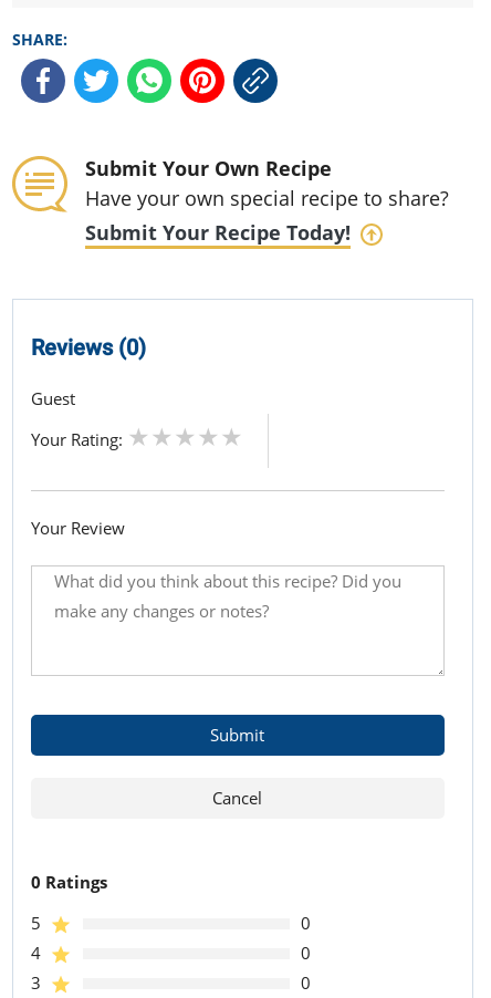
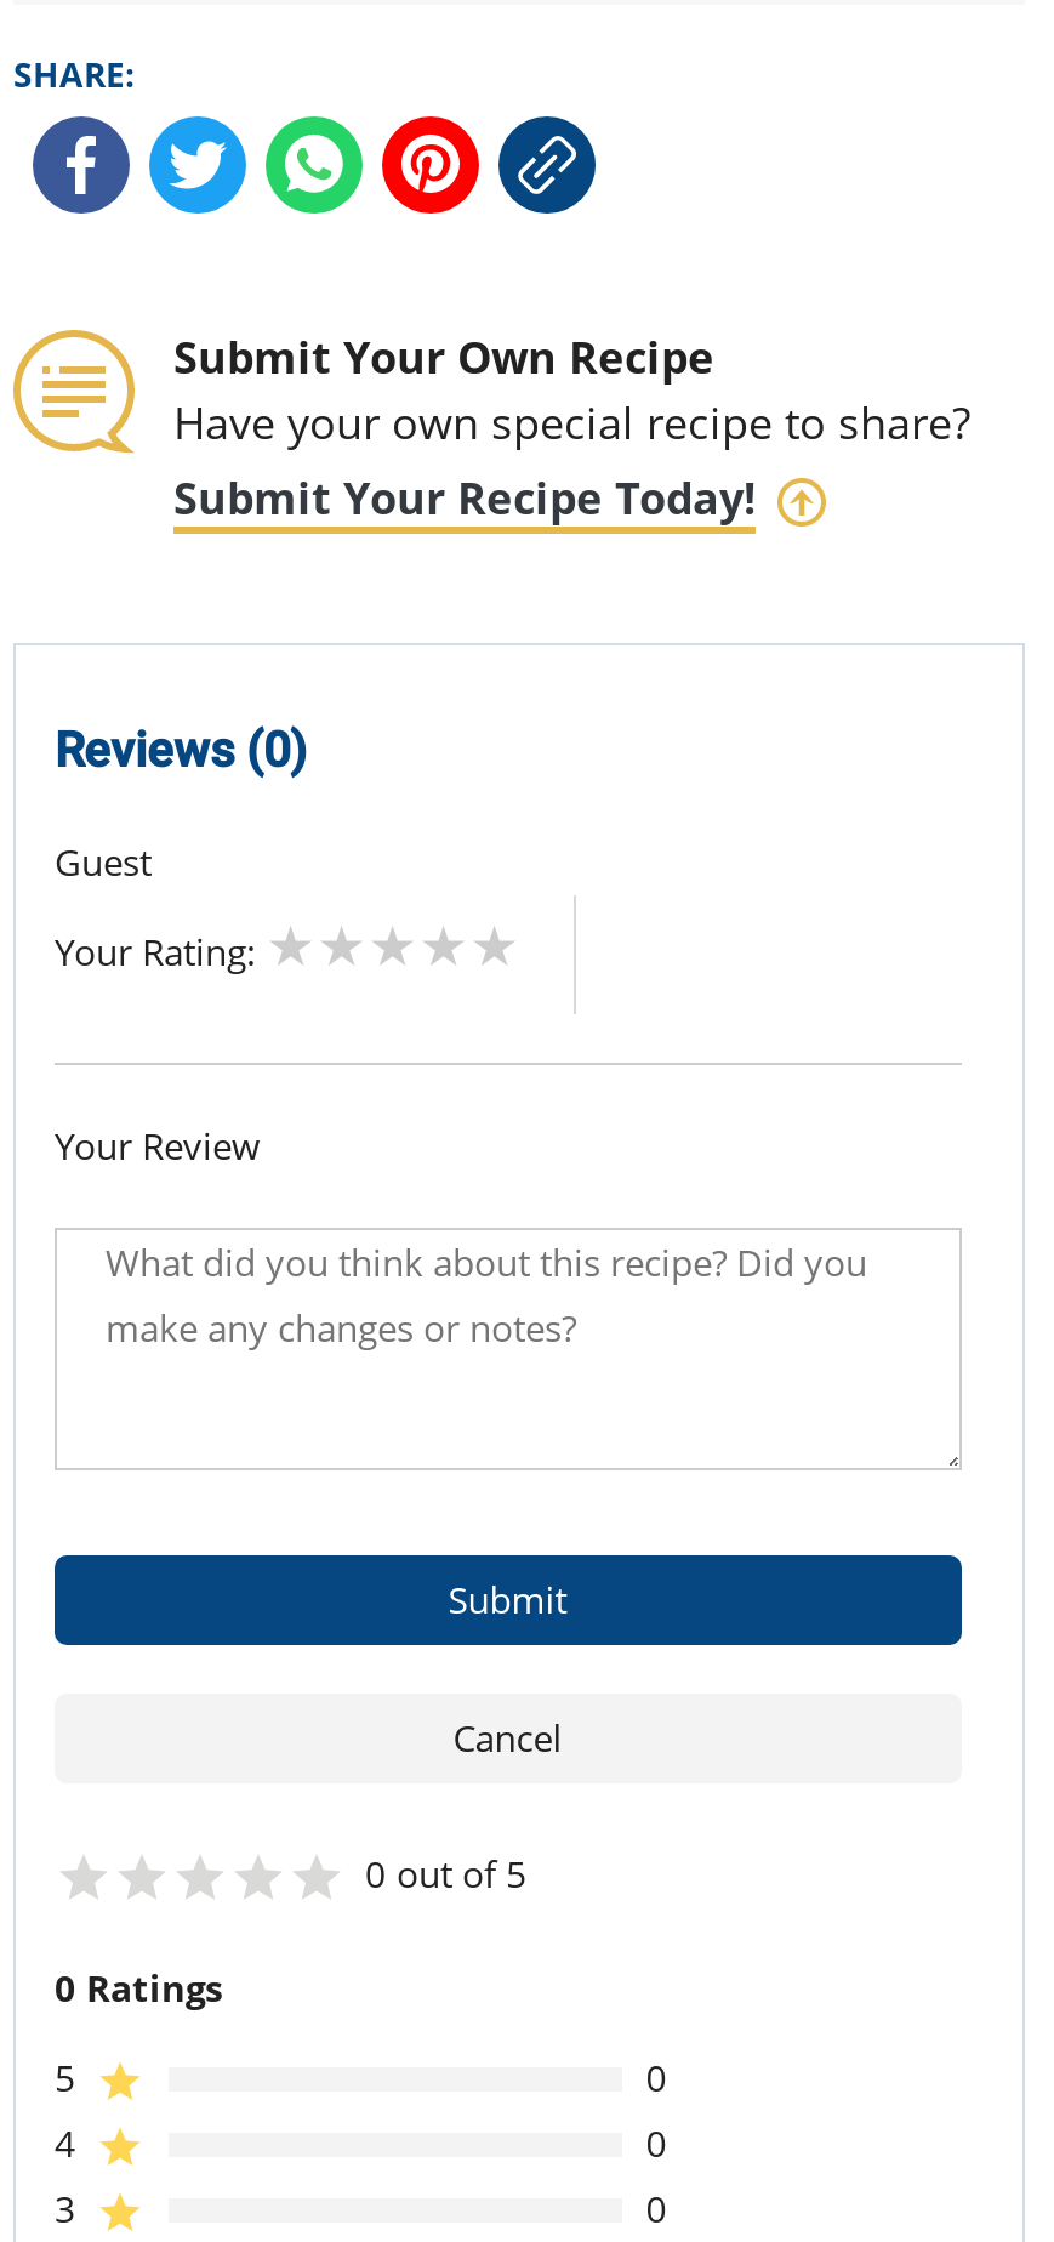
none -> [365,1849,528,1897] 0 out of 5

